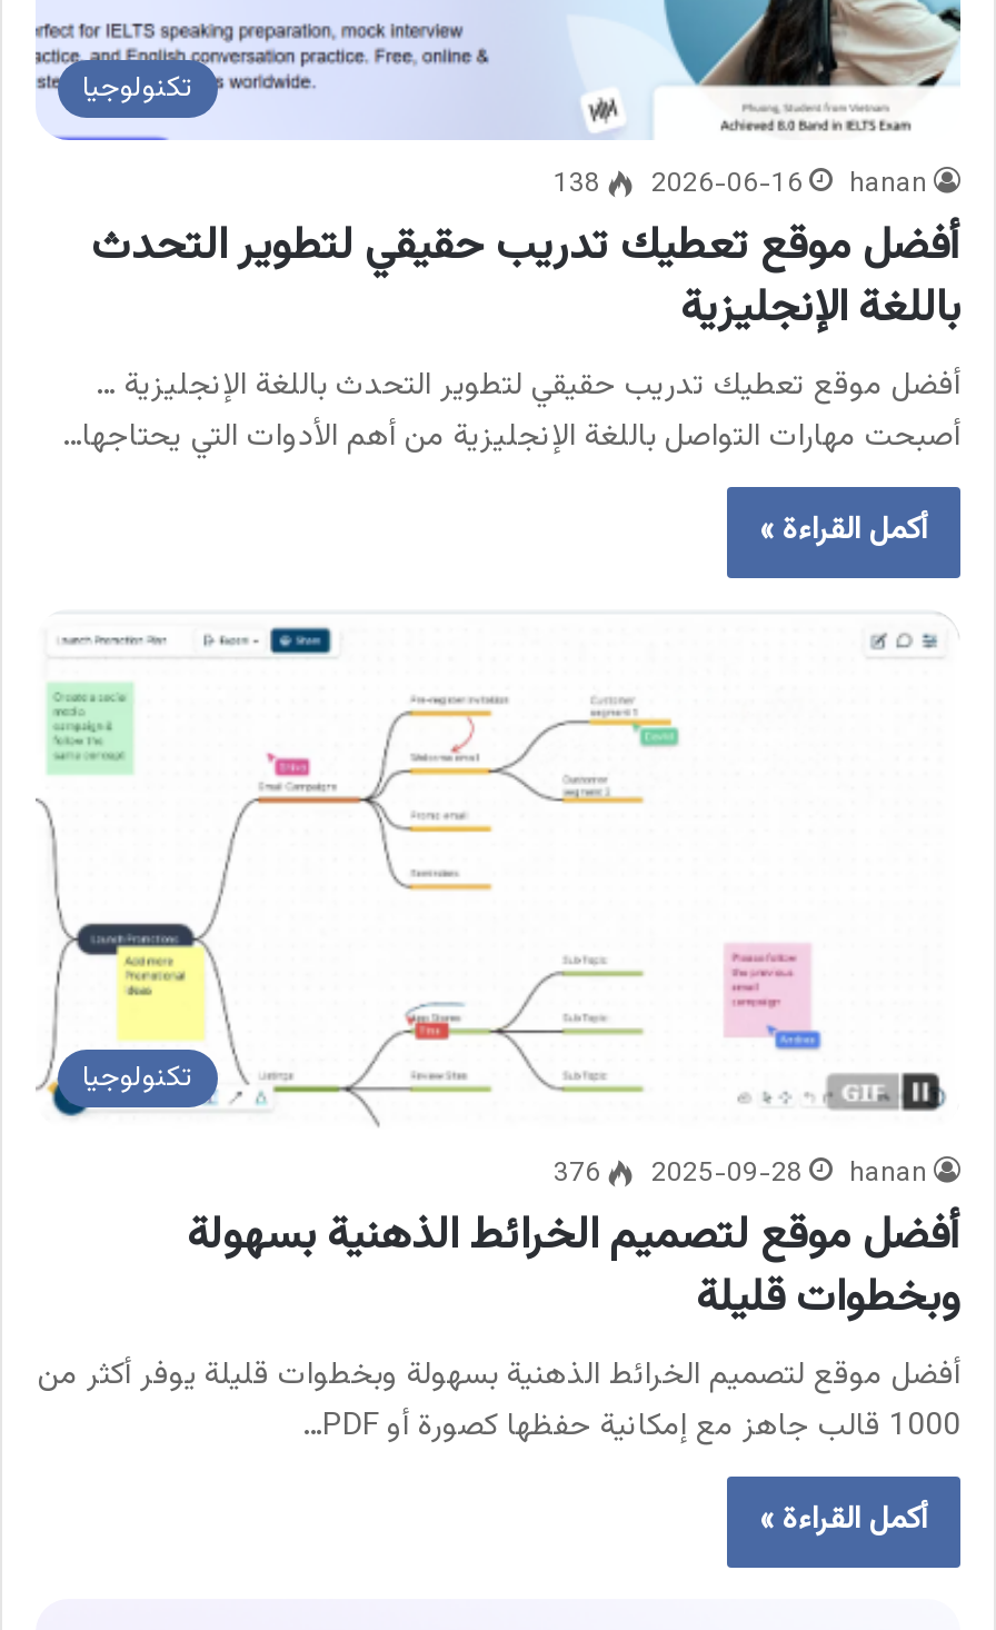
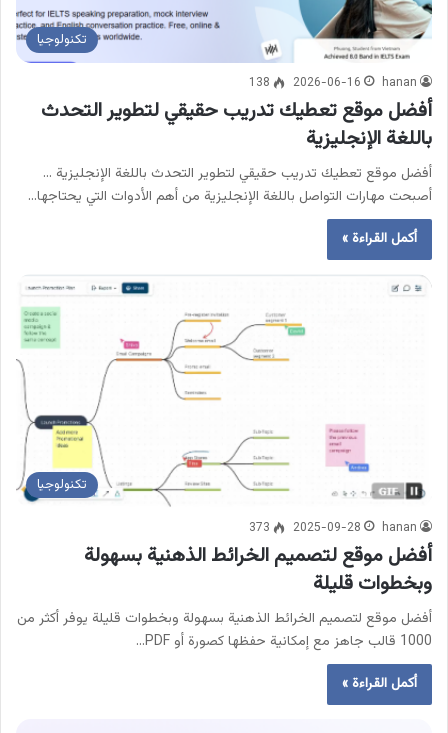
[554,1155,927,1195] 376 2025-09-28 hanan -> [249,519,417,537] 373 2025-09-28 hanan

